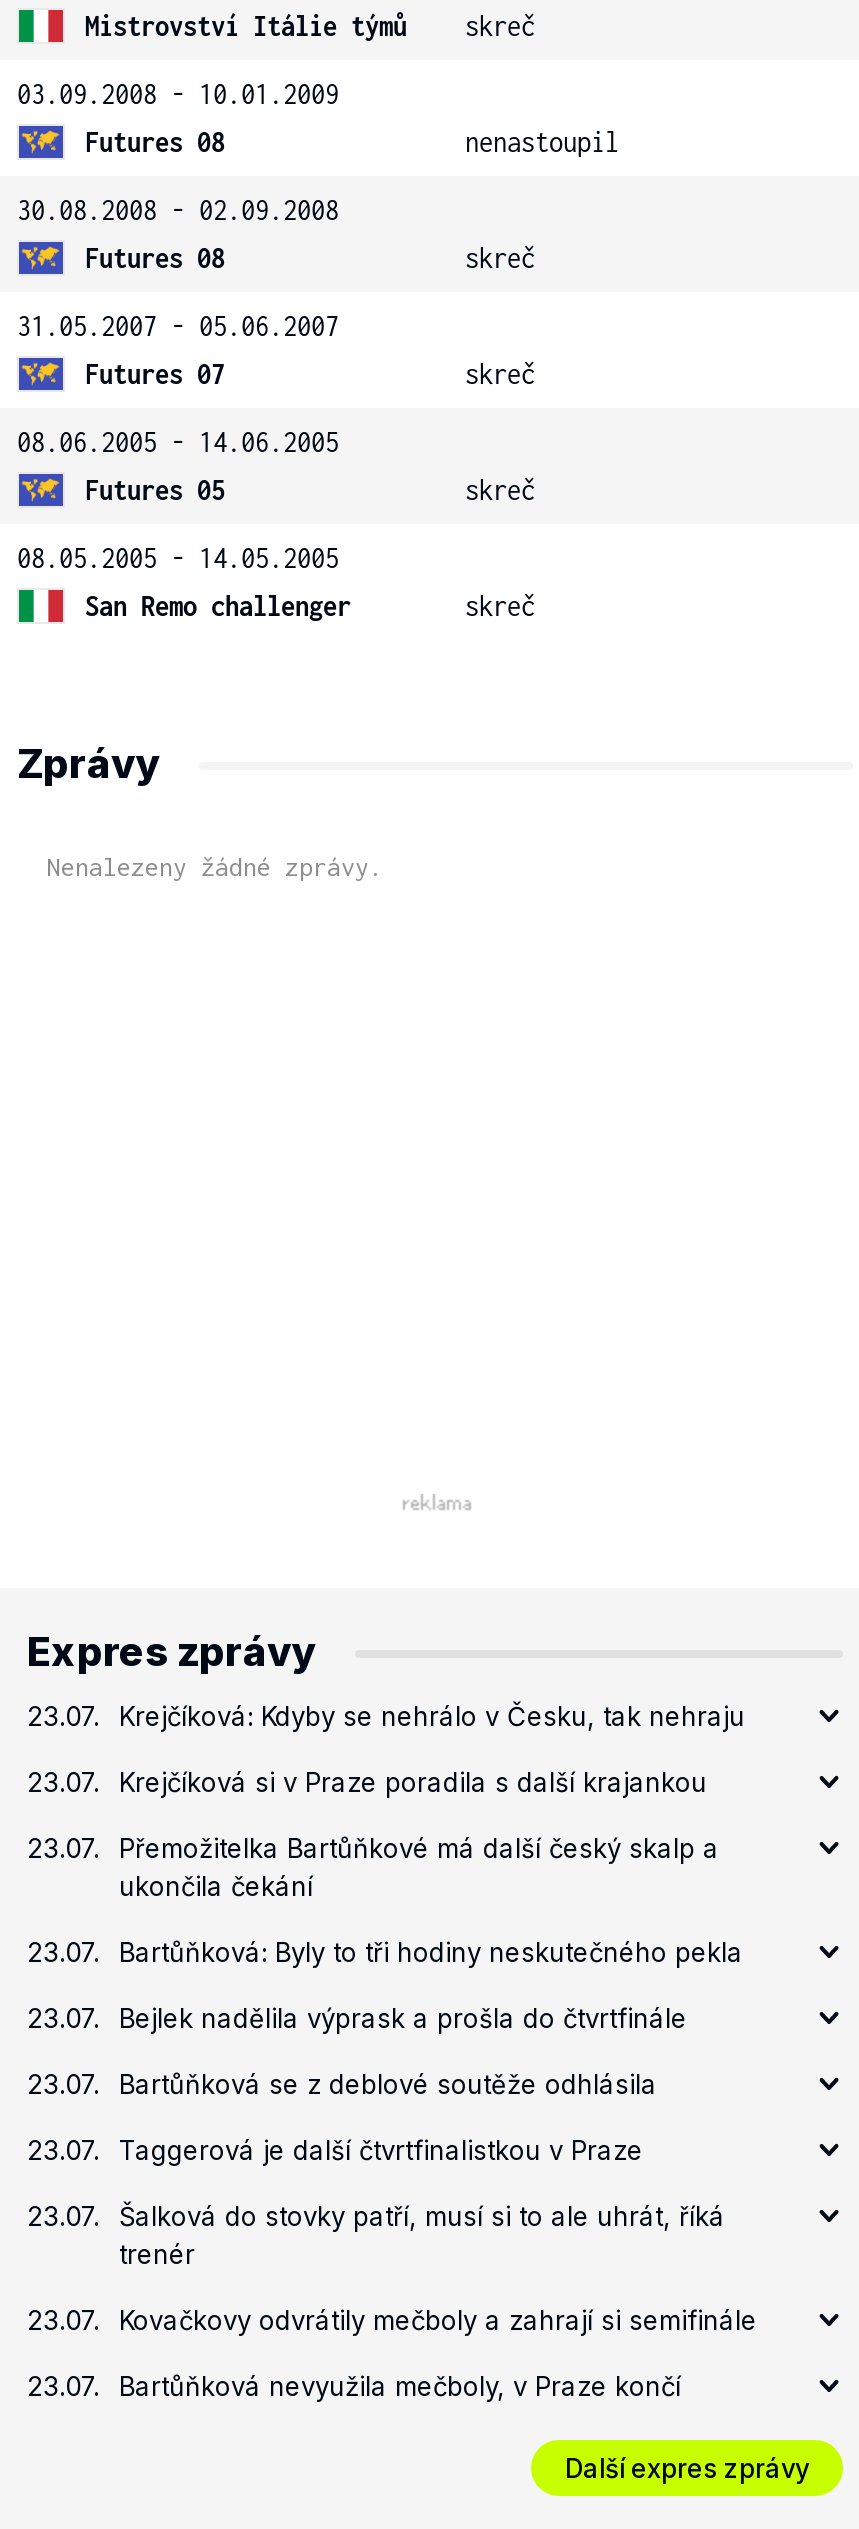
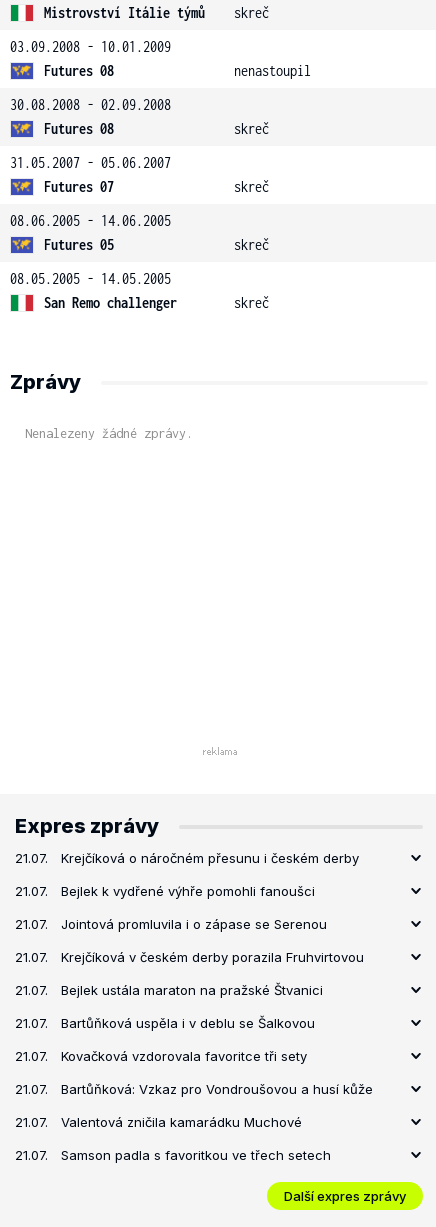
[27,1700,745,1732] 23.07. | Krejčíková: Kdyby se nehrálo v Česku, tak nehraju -> [15,850,359,866] 21.07. | Krejčíková o náročném přesunu i českém derby
[27,1766,707,1798] 23.07. | Krejčíková si v Praze poradila s další krajankou -> [15,883,315,899] 21.07. | Bejlek k vydřené výhře pomohli fanoušci
[27,1832,719,1902] 23.07. | Přemožitelka Bartůňkové má další český skalp a | ukončila čekání -> [15,916,327,932] 21.07. | Jointová promluvila i o zápase se Serenou
[27,1936,743,1968] 23.07. | Bartůňková: Byly to tři hodiny neskutečného pekla -> [15,949,364,965] 21.07. | Krejčíková v českém derby porazila Fruhvirtovou
[27,2002,687,2034] 23.07. | Bejlek nadělila výprask a prošla do čtvrtfinále -> [15,982,323,998] 21.07. | Bejlek ustála maraton na pražské Štvanici
[27,2068,657,2100] 23.07. | Bartůňková se z deblové soutěže odhlásila -> [15,1015,315,1031] 21.07. | Bartůňková uspěla i v deblu se Šalkovou
[27,2134,643,2166] 23.07. | Taggerová je další čtvrtfinalistkou v Praze -> [15,1048,307,1064] 21.07. | Kovačková vzdorovala favoritce tři sety
[27,2200,725,2270] 23.07. | Šalková do stovky patří, musí si to ale uhrát, říká | trenér -> [15,1081,373,1097] 21.07. | Bartůňková: Vzkaz pro Vondroušovou a husí kůže
[27,2304,757,2336] 23.07. | Kovačkovy odvrátily mečboly a zahrají si semifinále -> [15,1114,302,1130] 21.07. | Valentová zničila kamarádku Muchové
[27,2370,681,2402] 23.07. | Bartůňková nevyužila mečboly, v Praze končí -> [15,1147,331,1163] 21.07. | Samson padla s favoritkou ve třech setech

